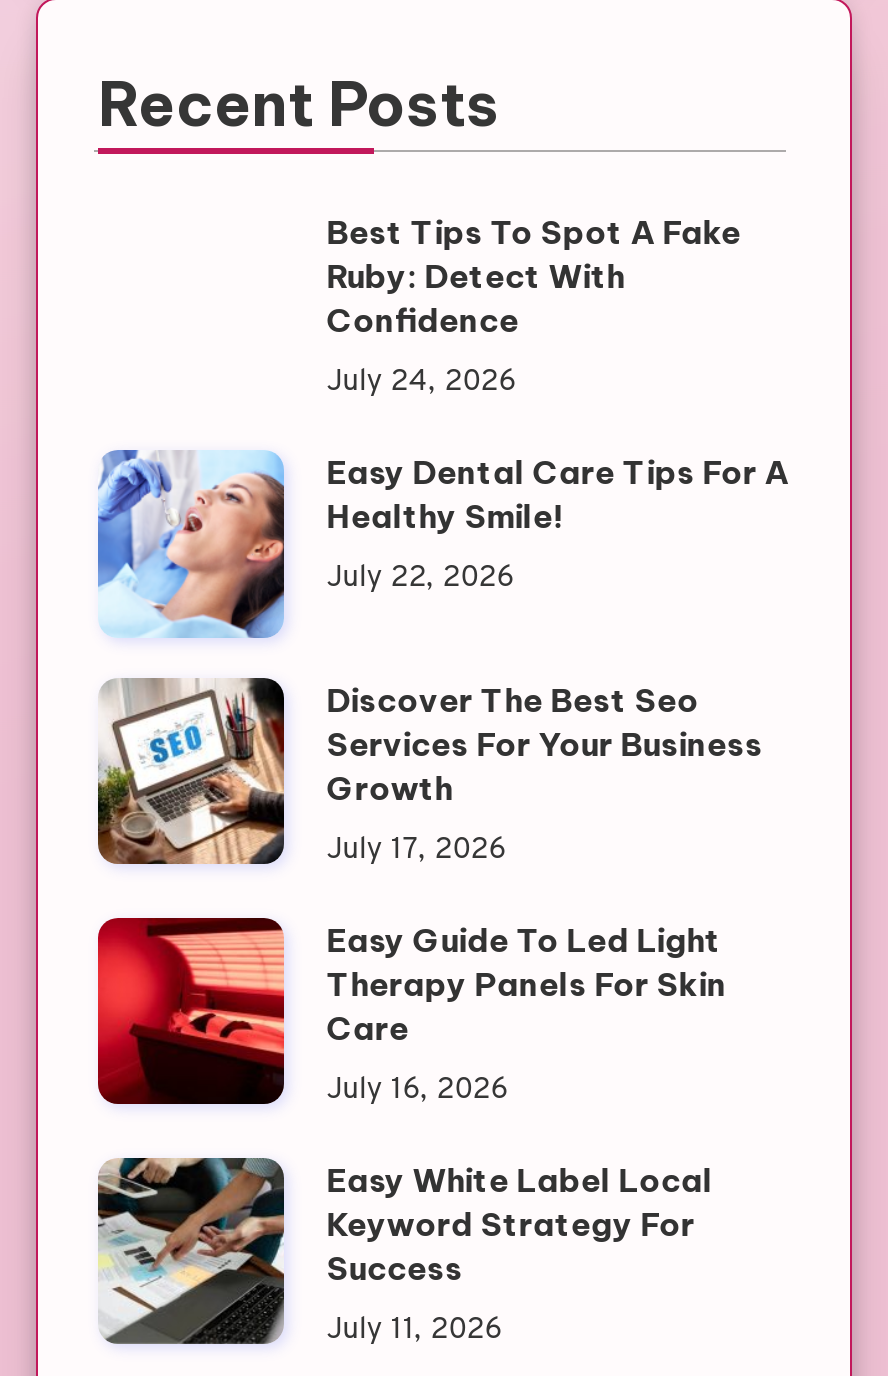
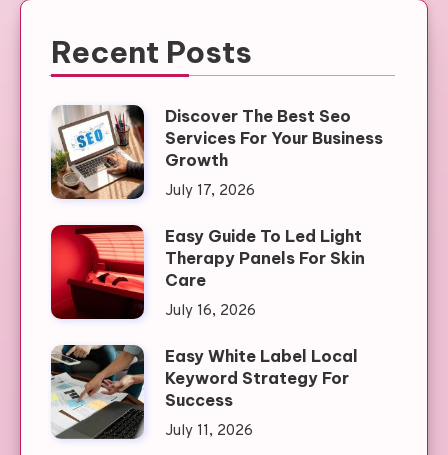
[96,212,788,638] [image] | Best Tips To Spot A Fake | Ruby: Detect With | Confidence | July 24, 2026 | Easy Dental Care Tips For A | Healthy Smile! | July 22, 2026 -> none

